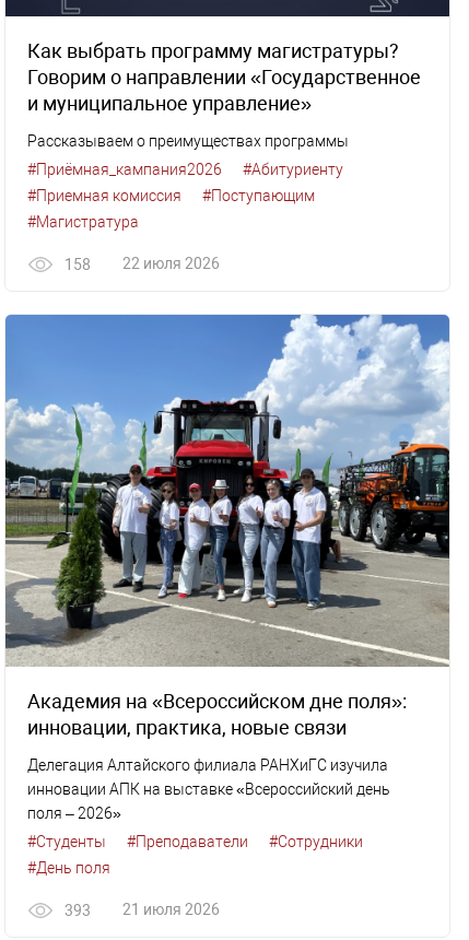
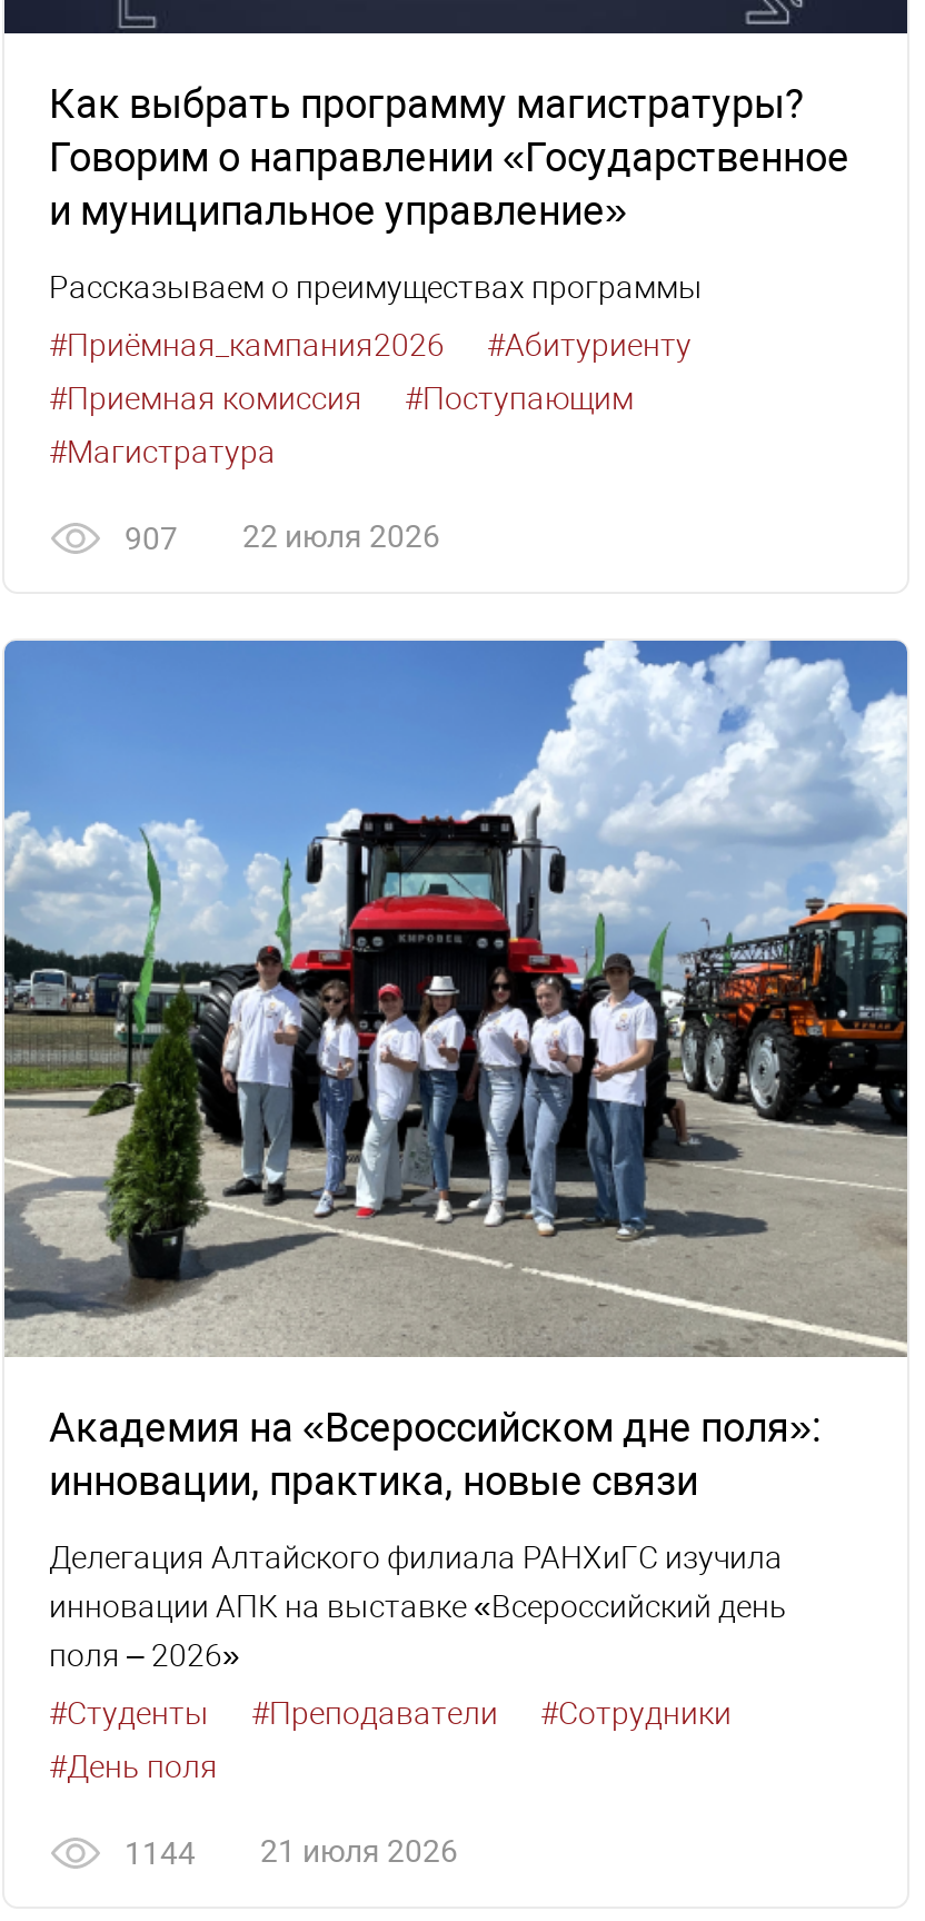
[65,255,220,273] 158 22 июля 2026 -> [125,519,440,557] 907 22 июля 2026
[65,900,220,919] 393 21 июля 2026 -> [125,1832,458,1870] 1144 21 июля 2026

